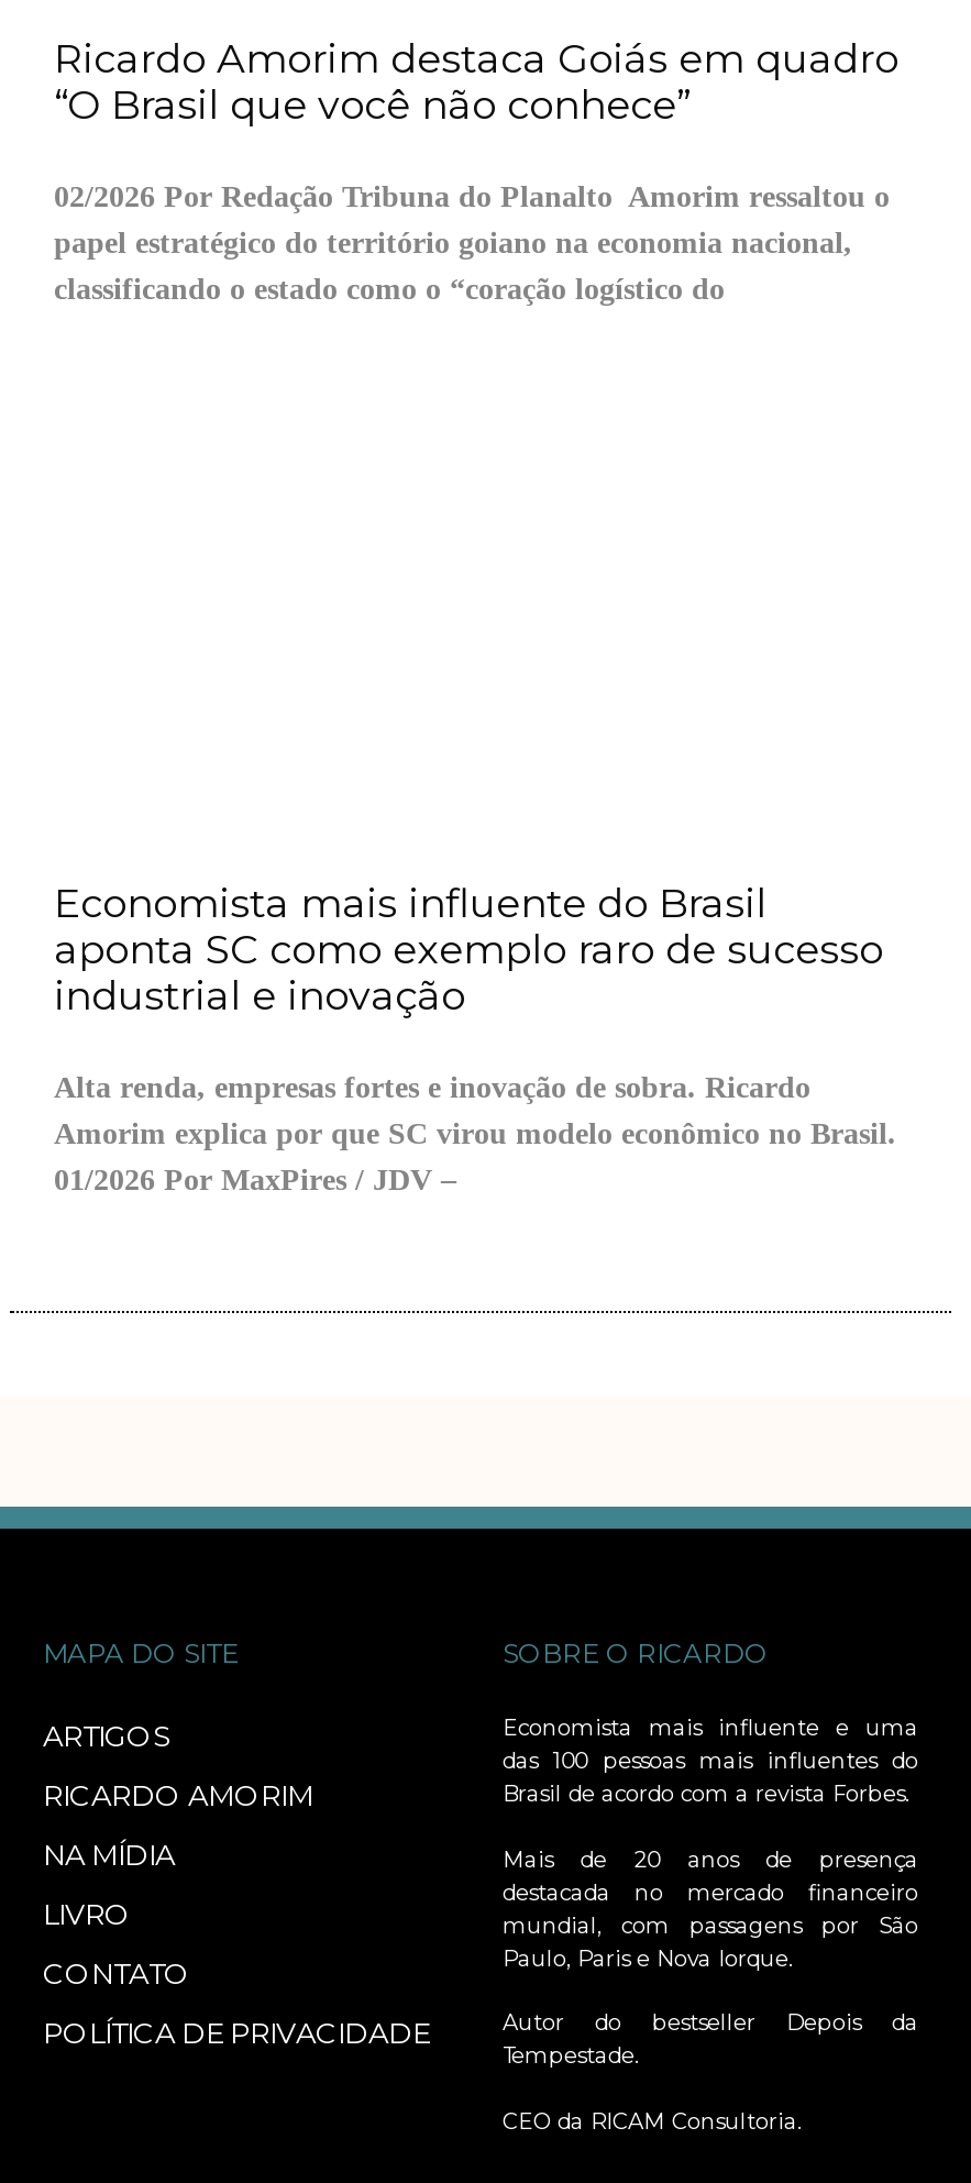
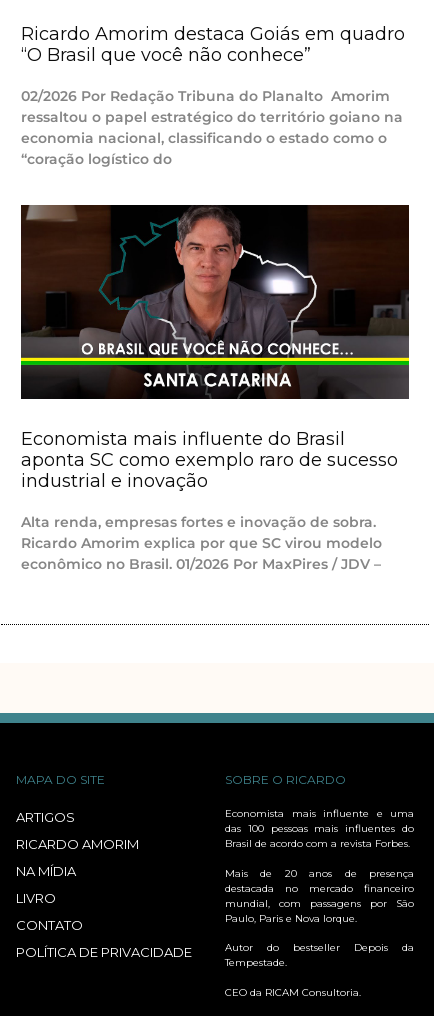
none -> [20,204,410,400] [image]

